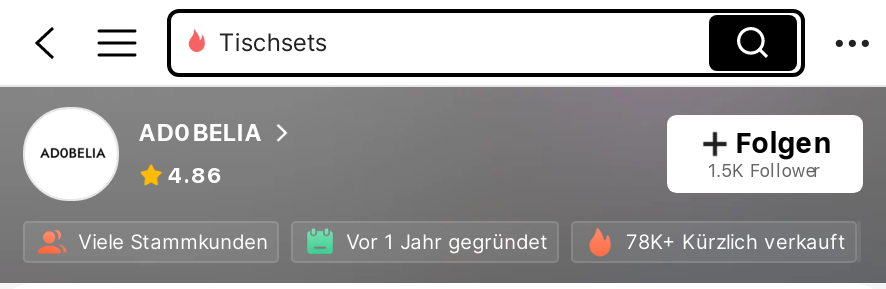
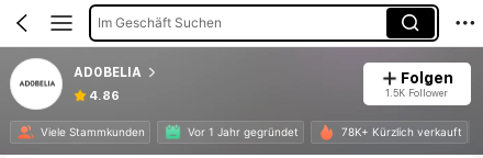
[219,27,327,57] Tischsets -> [97,14,222,30] Im Geschäft Suchen

